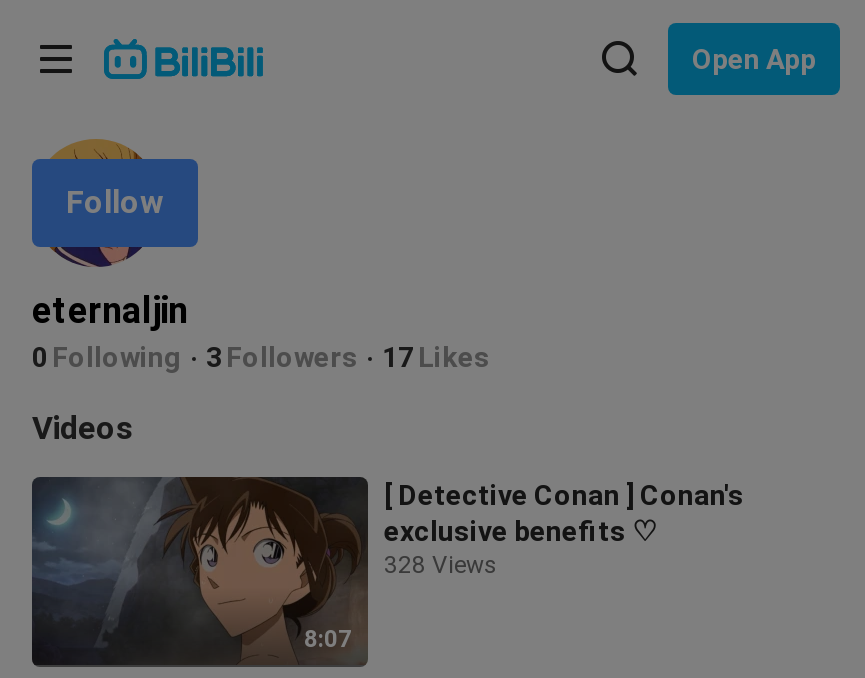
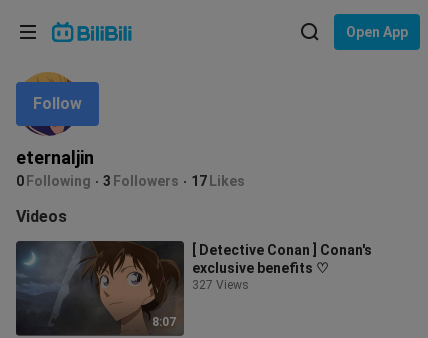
[384,551,498,579] 328 Views -> [192,278,249,292] 327 Views

